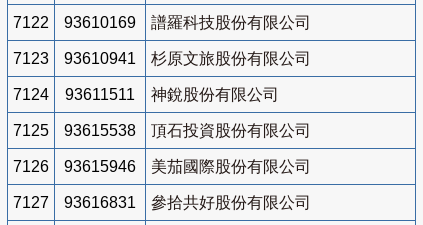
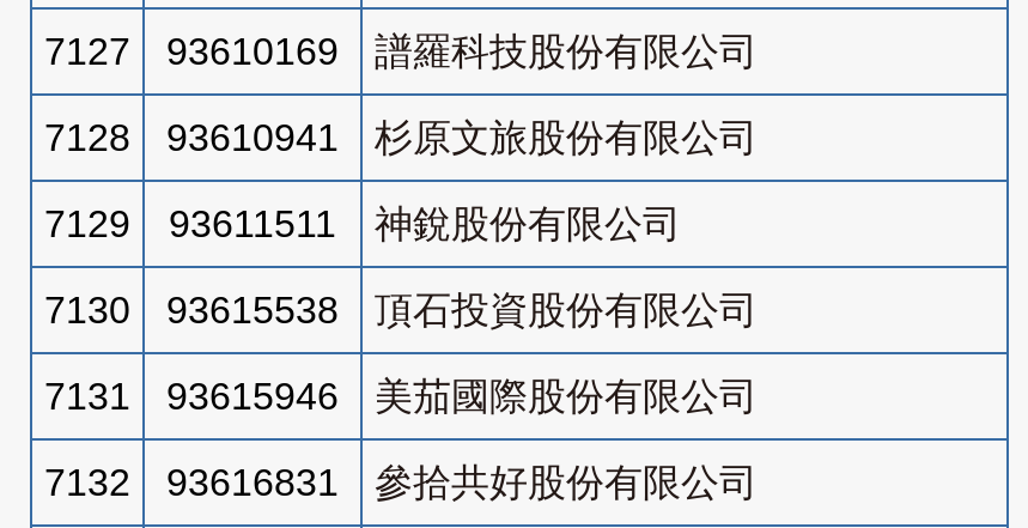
[13,14,311,31] 7122 93610169 譜羅科技股份有限公司 -> [44,31,758,72] 7127 93610169 譜羅科技股份有限公司
[13,50,311,67] 7123 93610941 杉原文旅股份有限公司 -> [44,117,758,158] 7128 93610941 杉原文旅股份有限公司
[13,86,279,103] 7124 93611511 神銳股份有限公司 -> [44,203,681,244] 7129 93611511 神銳股份有限公司
[13,122,311,139] 7125 93615538 頂石投資股份有限公司 -> [44,290,758,330] 7130 93615538 頂石投資股份有限公司
[13,158,311,175] 7126 93615946 美茄國際股份有限公司 -> [44,376,758,416] 7131 93615946 美茄國際股份有限公司
[13,194,311,211] 7127 93616831 參拾共好股份有限公司 -> [44,462,758,503] 7132 93616831 參拾共好股份有限公司

